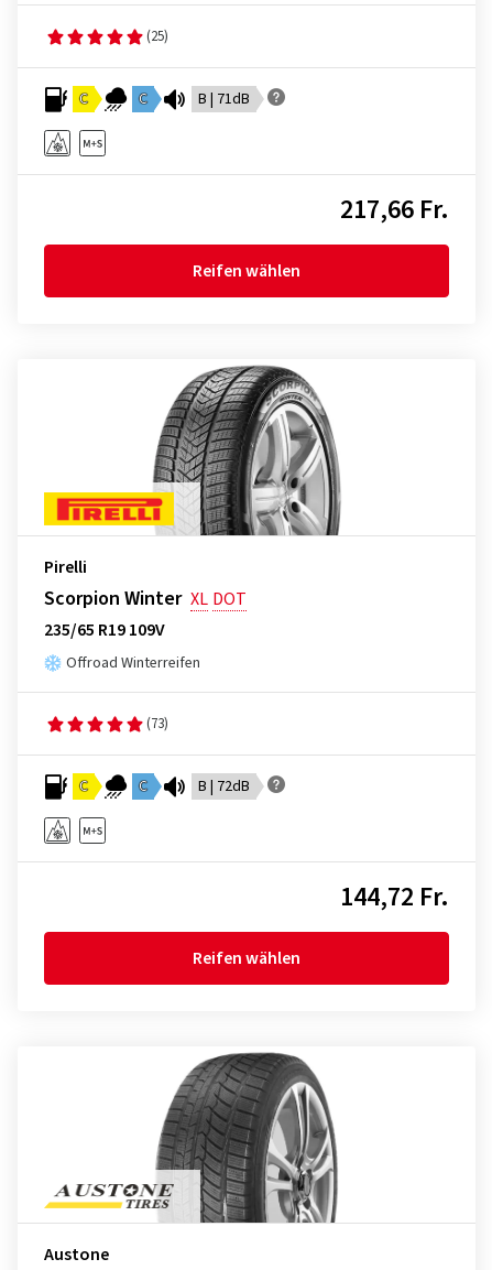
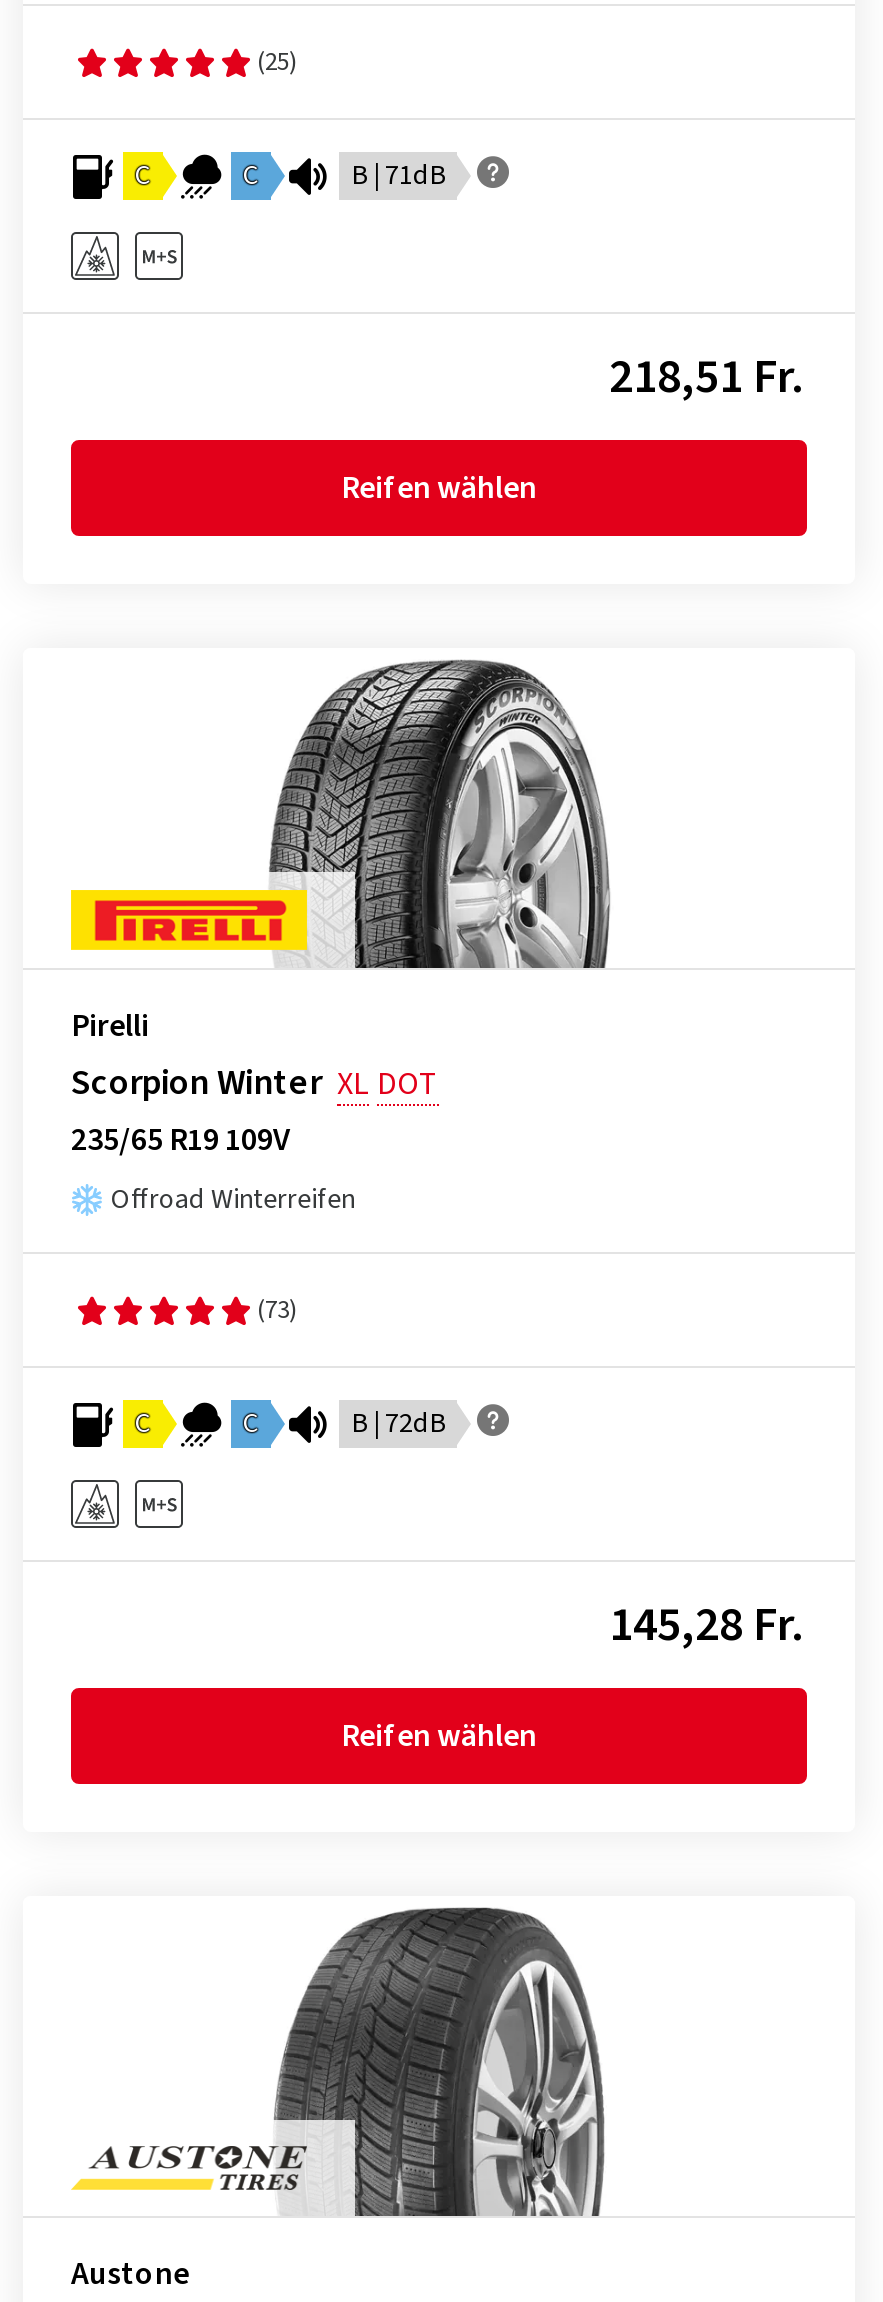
[340,191,449,229] 217,66 Fr. -> [609,342,807,412] 218,51 Fr.
[340,878,449,916] 144,72 Fr. -> [609,1590,807,1660] 145,28 Fr.

